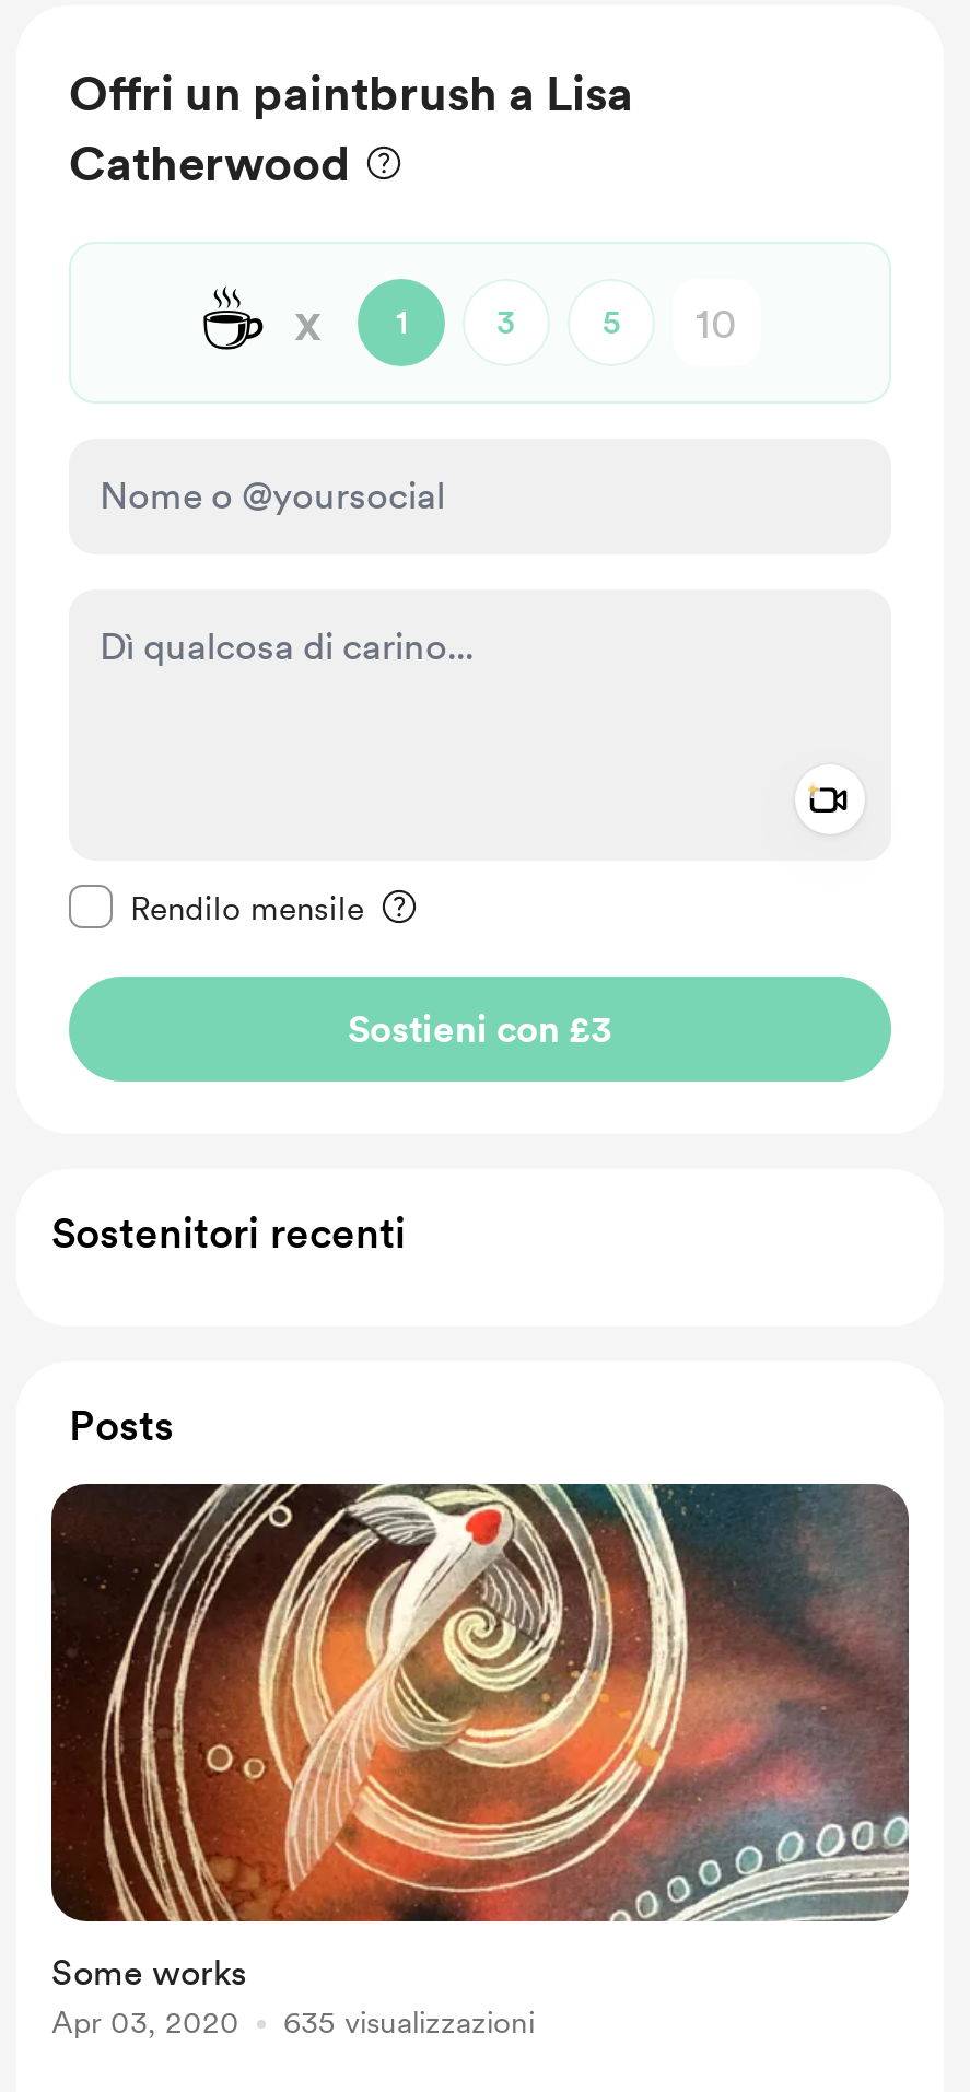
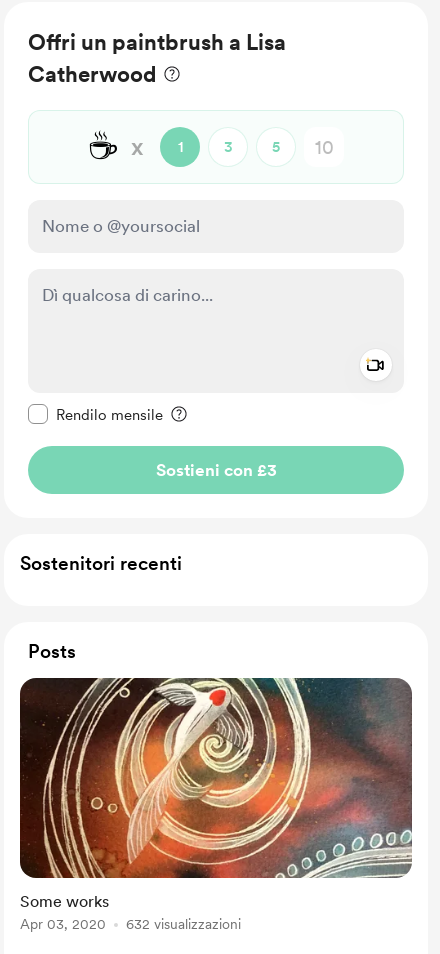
[283,2005,535,2040] 635 visualizzazioni -> [126,916,241,932] 632 visualizzazioni

